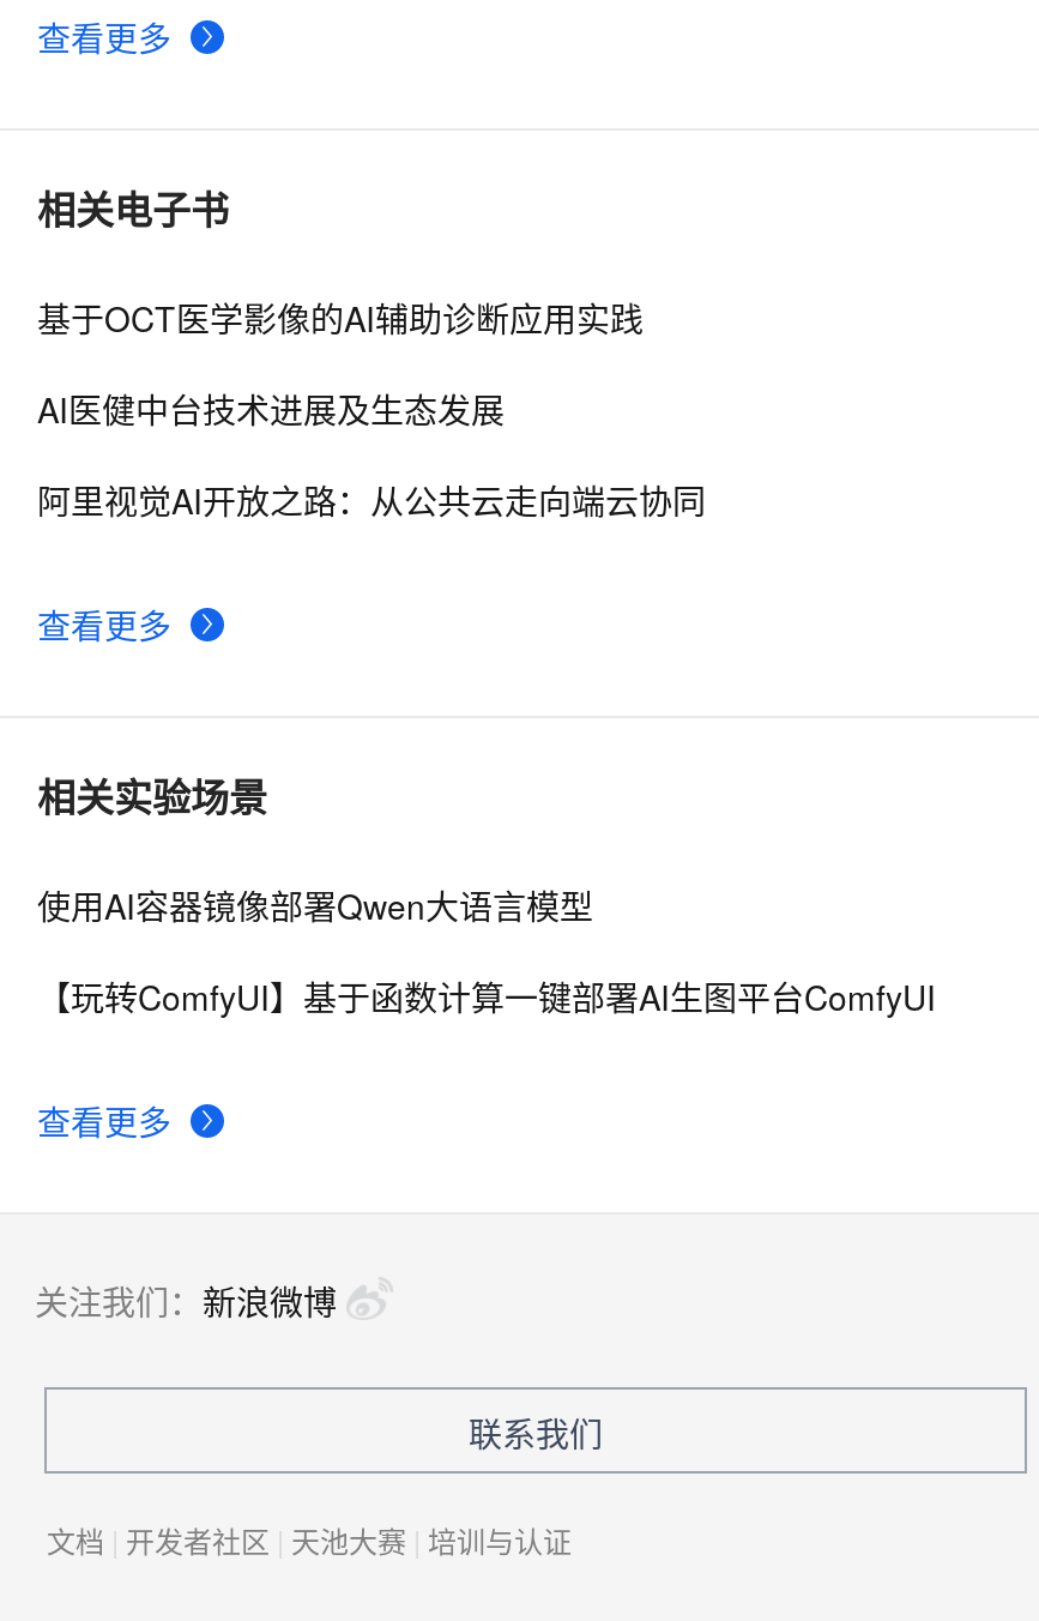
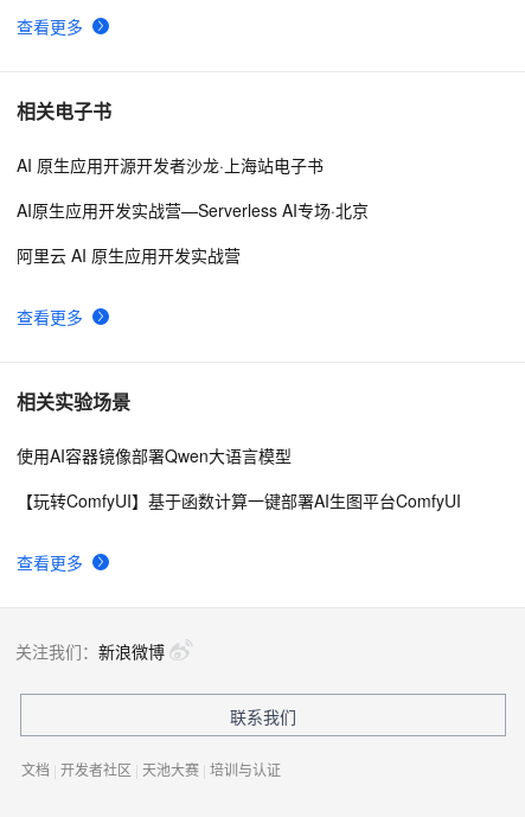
[37,294,644,342] 基于OCT医学影像的AI辅助诊断应用实践 -> [17,153,324,177] AI 原生应用开源开发者沙龙·上海站电子书
[37,385,505,433] AI医健中台技术进展及生态发展 -> [17,198,369,222] AI原生应用开发实战营—Serverless AI专场·北京
[37,476,706,524] 阿里视觉AI开放之路：从公共云走向端云协同 -> [17,243,241,267] 阿里云 AI 原生应用开发实战营

